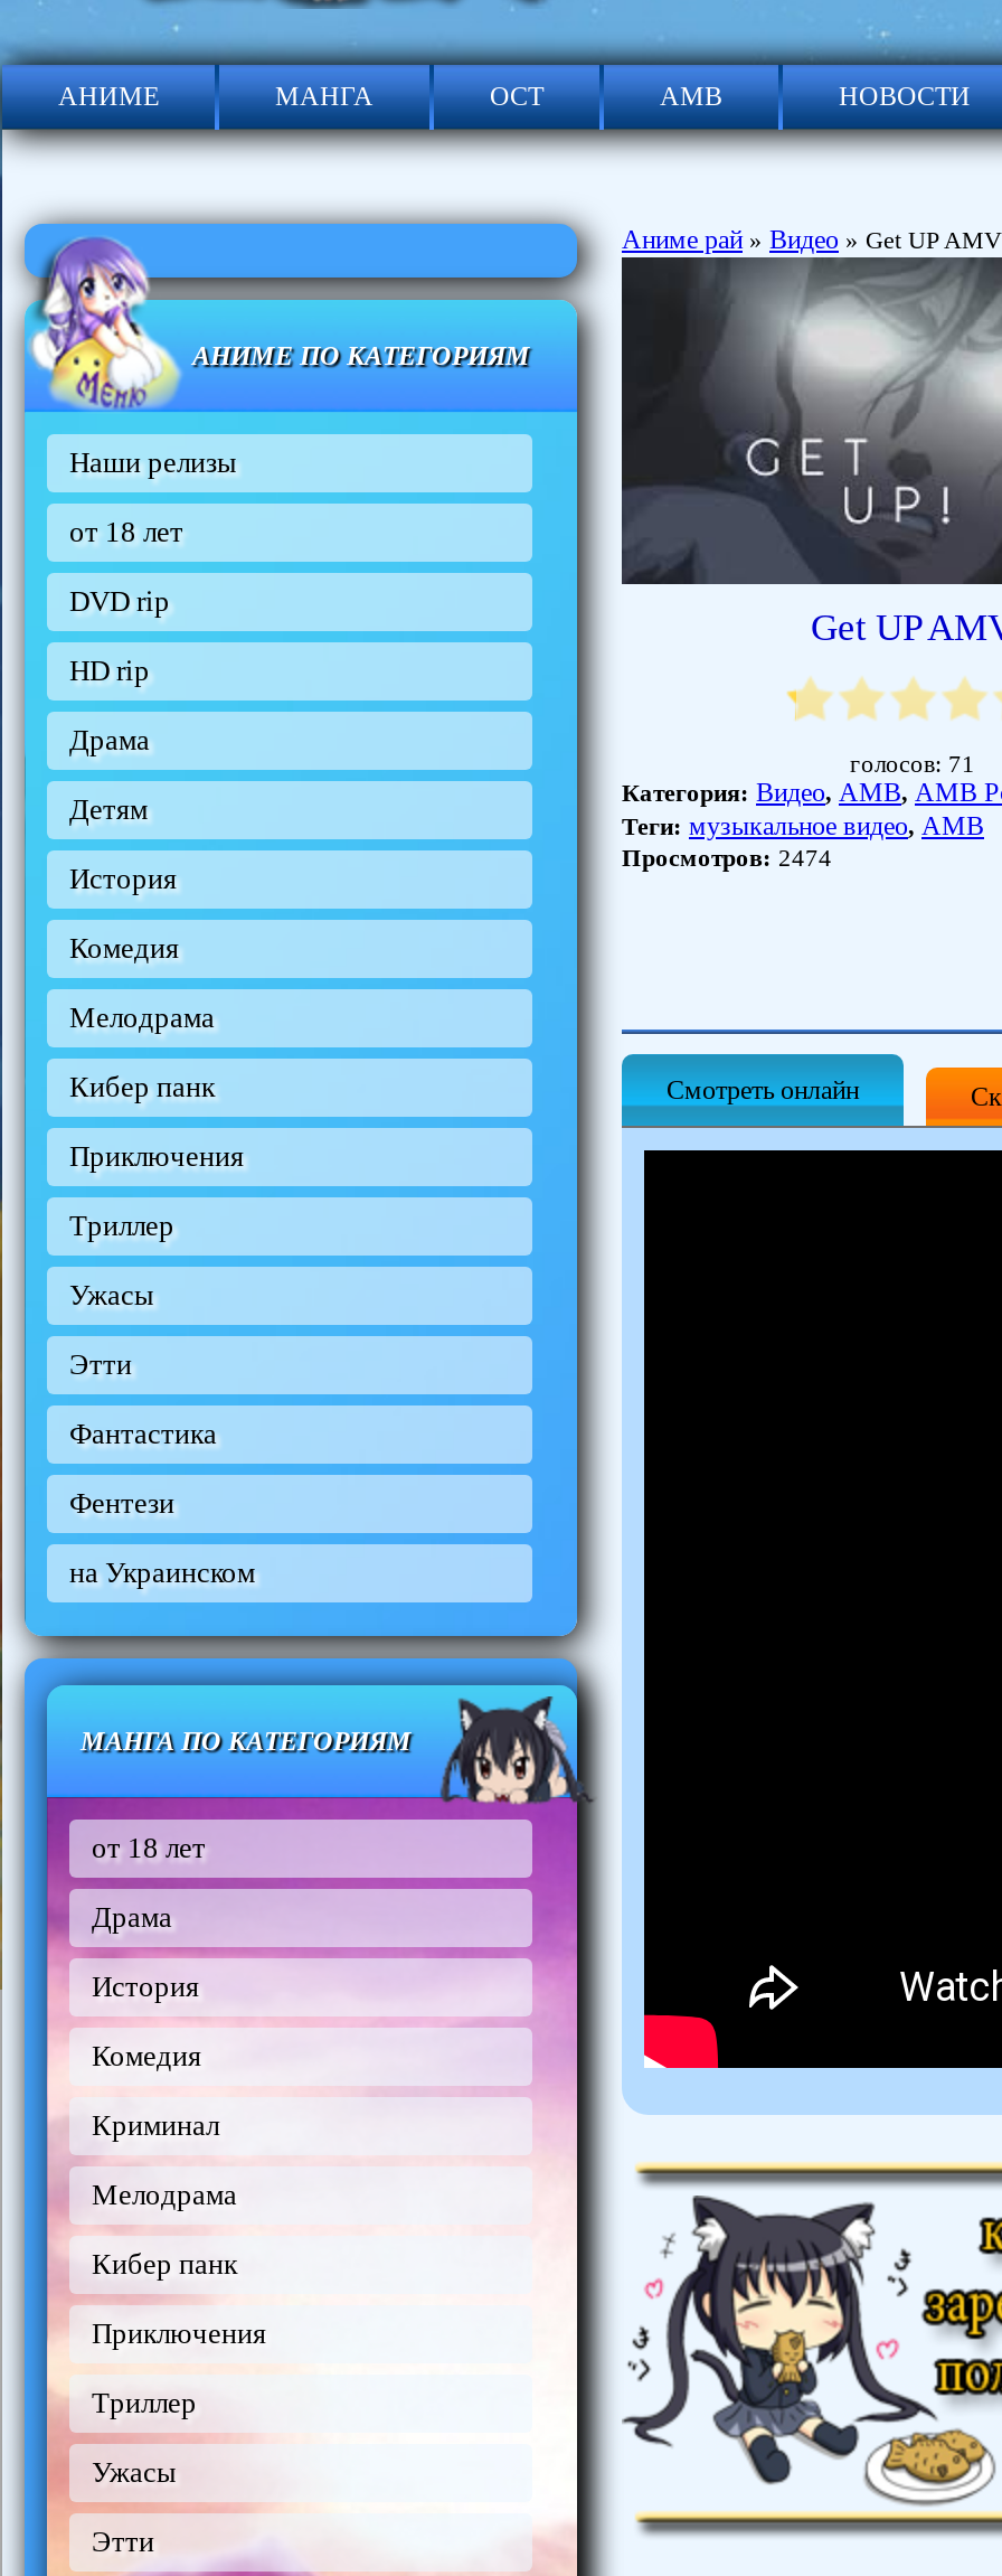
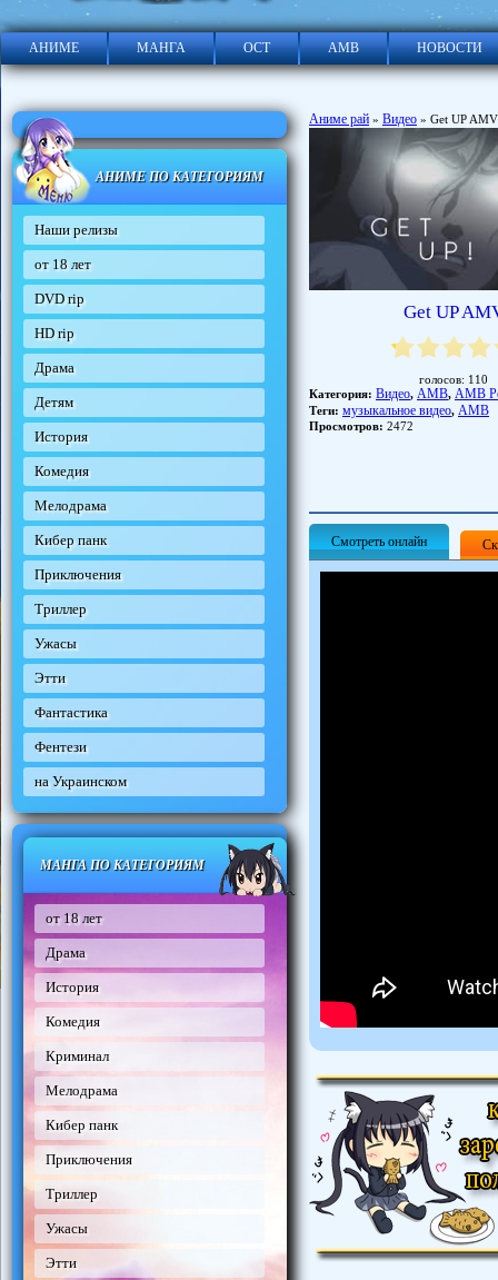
[850,749,975,776] голосов: 71 -> [419,372,488,385] голосов: 110
[622,843,832,870] Просмотров: 2474 -> [309,419,414,432] Просмотров: 2472

